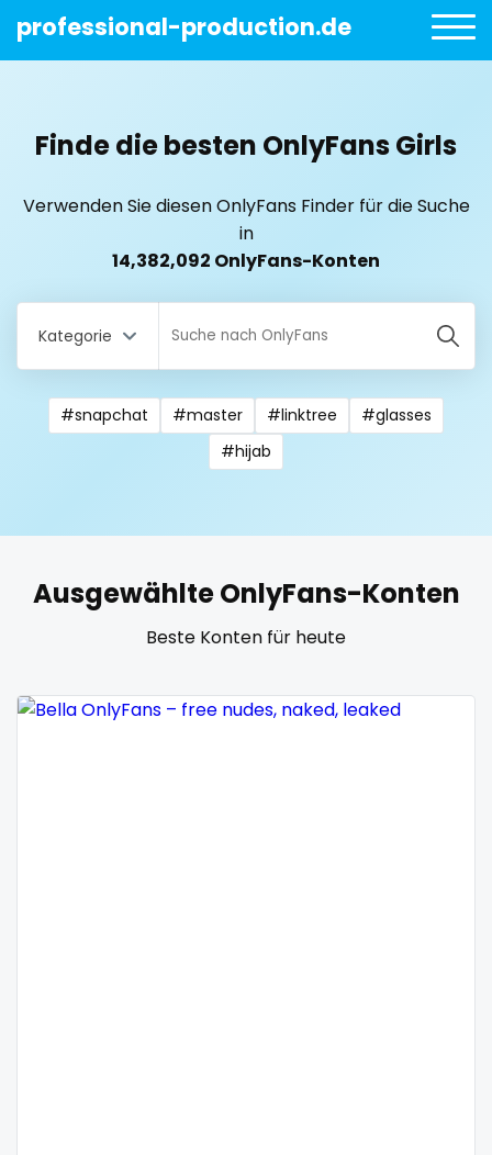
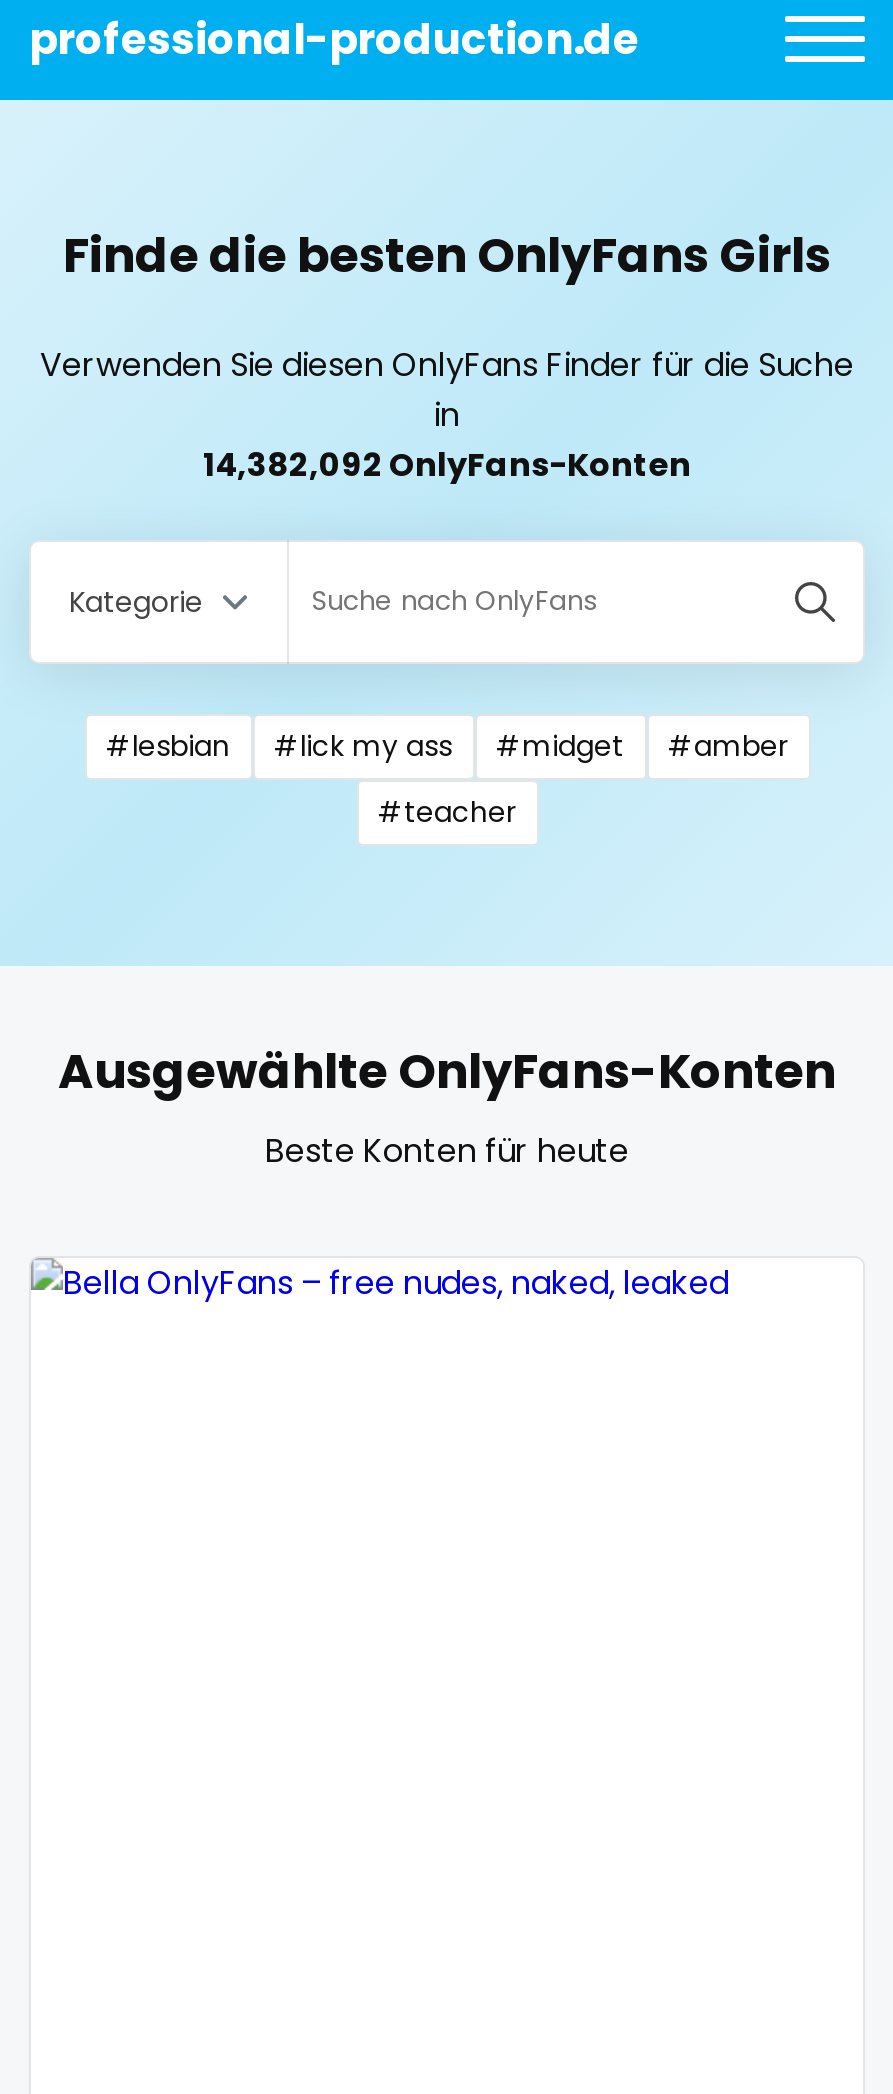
[60,404,432,426] #snapchat | #master | #linktree | #glasses -> [106,726,788,766] #lesbian | #lick my ass | #midget | #amber
[221,440,271,462] #hijab -> [378,792,516,832] #teacher

